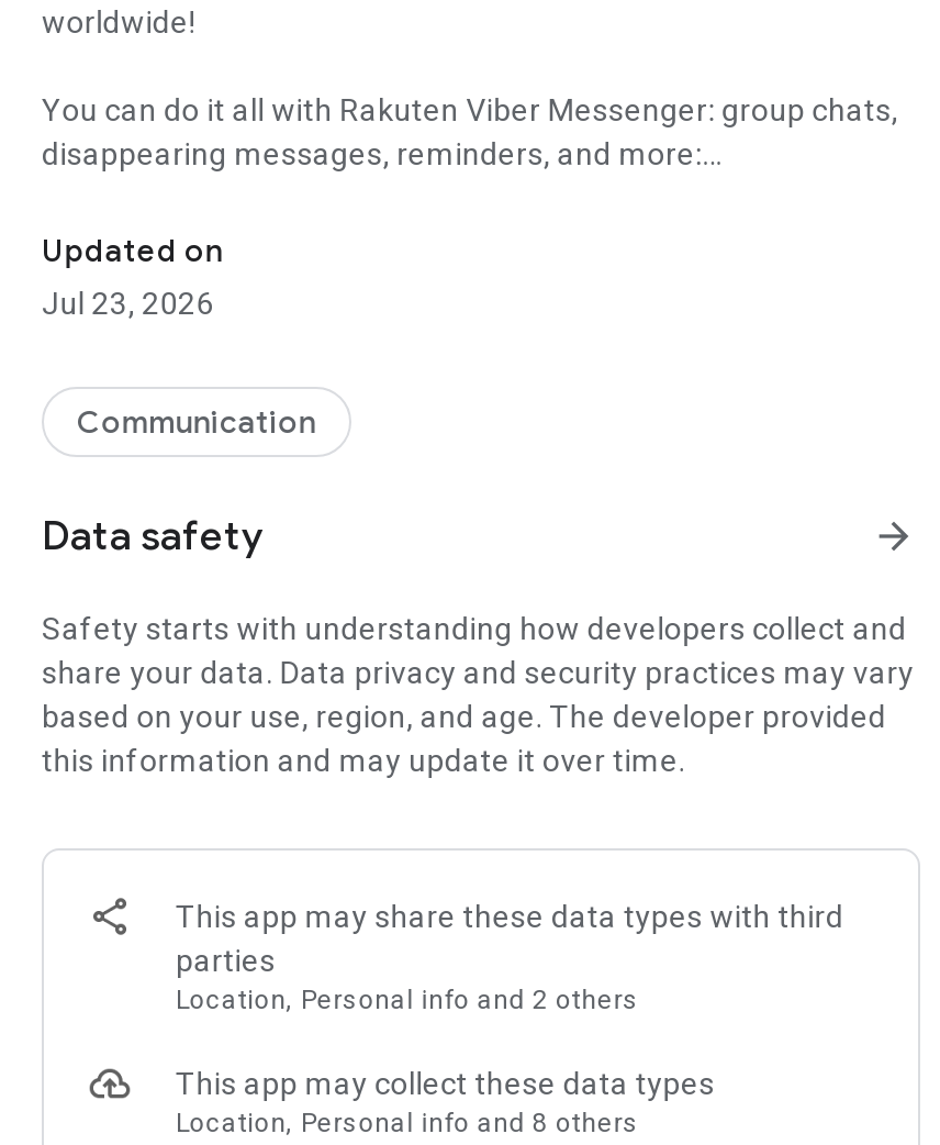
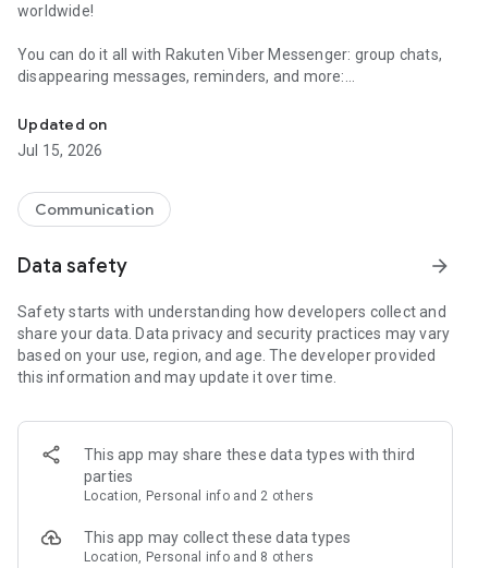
[42,286,214,321] Jul 23, 2026 -> [17,142,103,159] Jul 15, 2026

